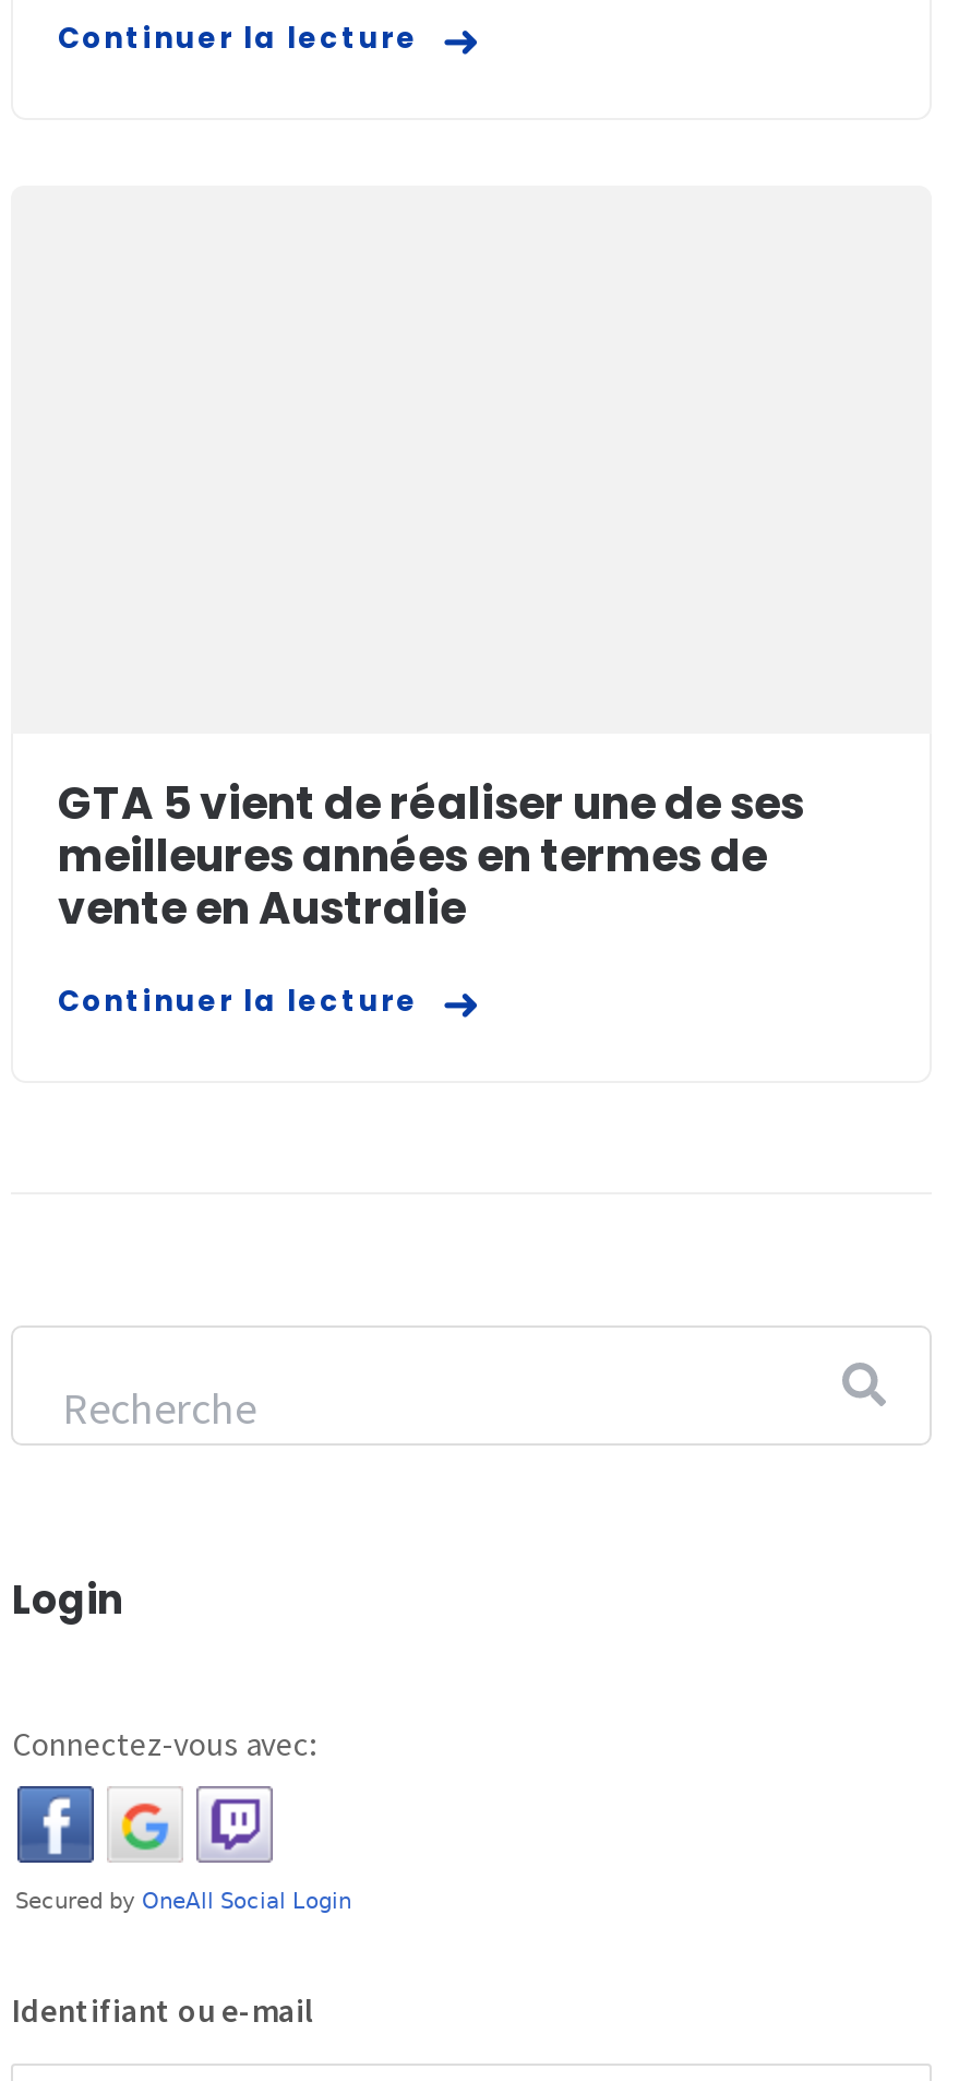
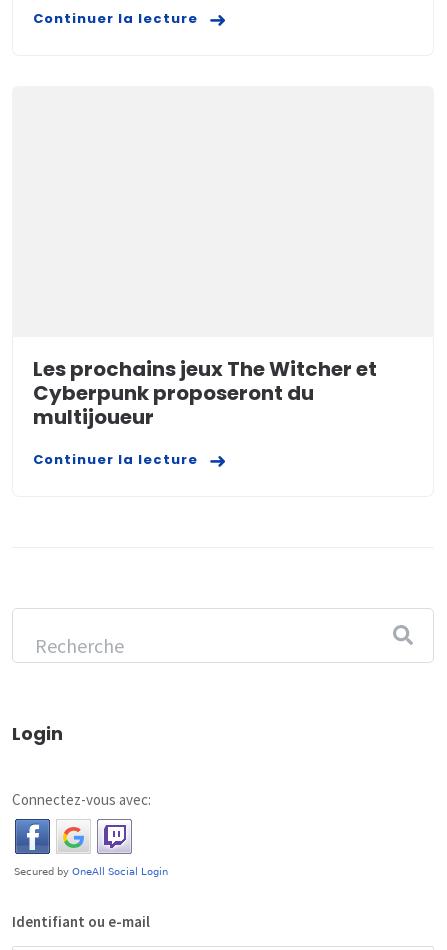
[58,772,804,938] GTA 5 vient de réaliser une de ses | meilleures années en termes de | vente en Australie -> [33,355,377,431] Les prochains jeux The Witcher et | Cyberpunk proposeront du | multijoueur

